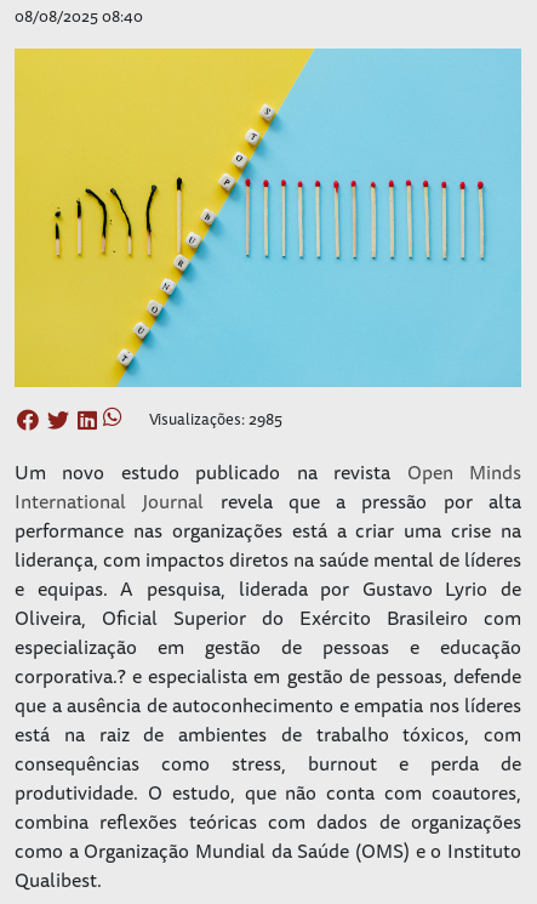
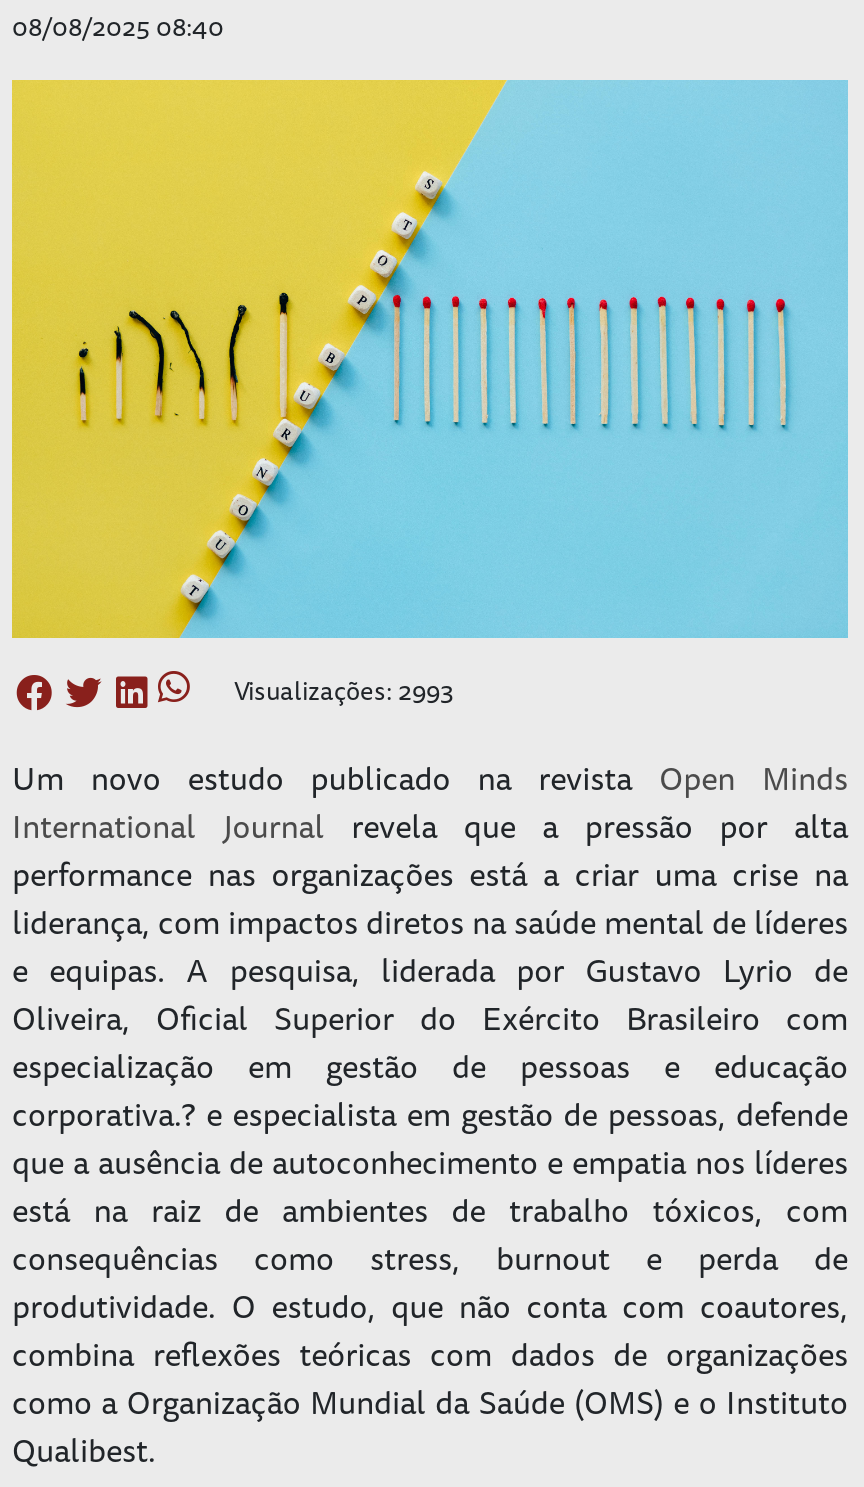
[149,406,282,430] Visualizações: 2985 -> [234,669,454,709] Visualizações: 2993

